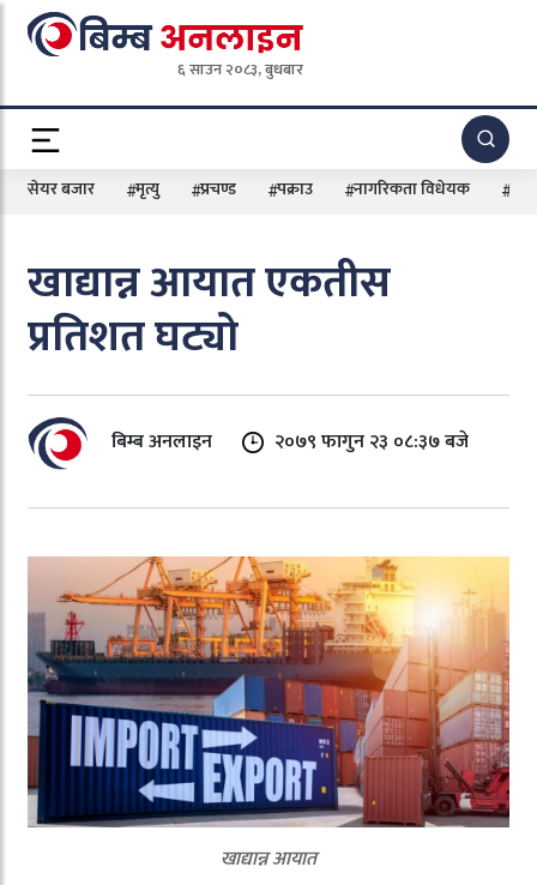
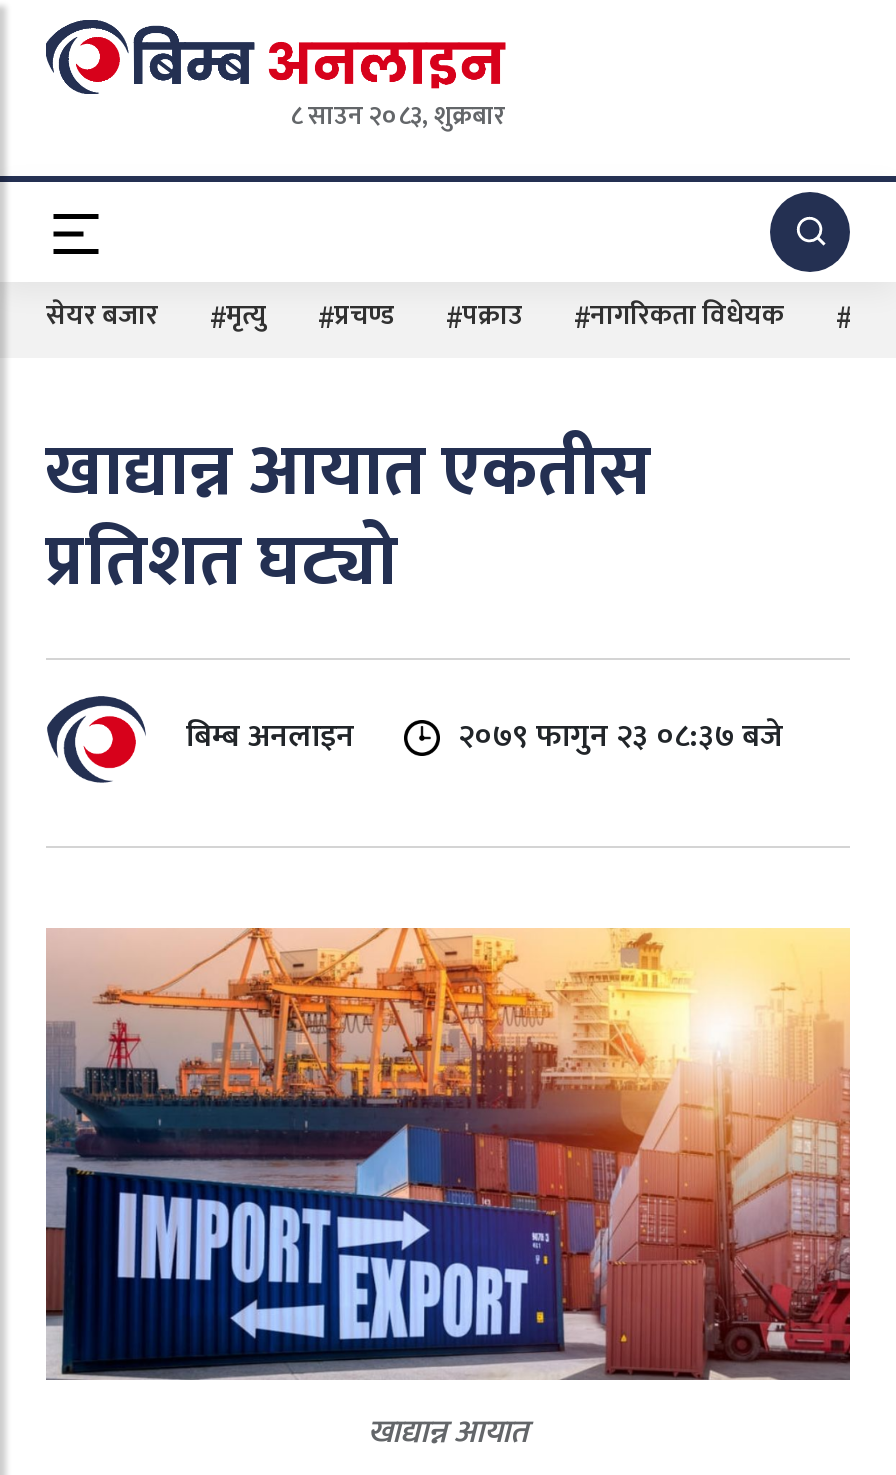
[177,56,303,82] ६ साउन २०८३, बुधबार -> [290,93,506,137] ८ साउन २०८३, शुक्रबार

